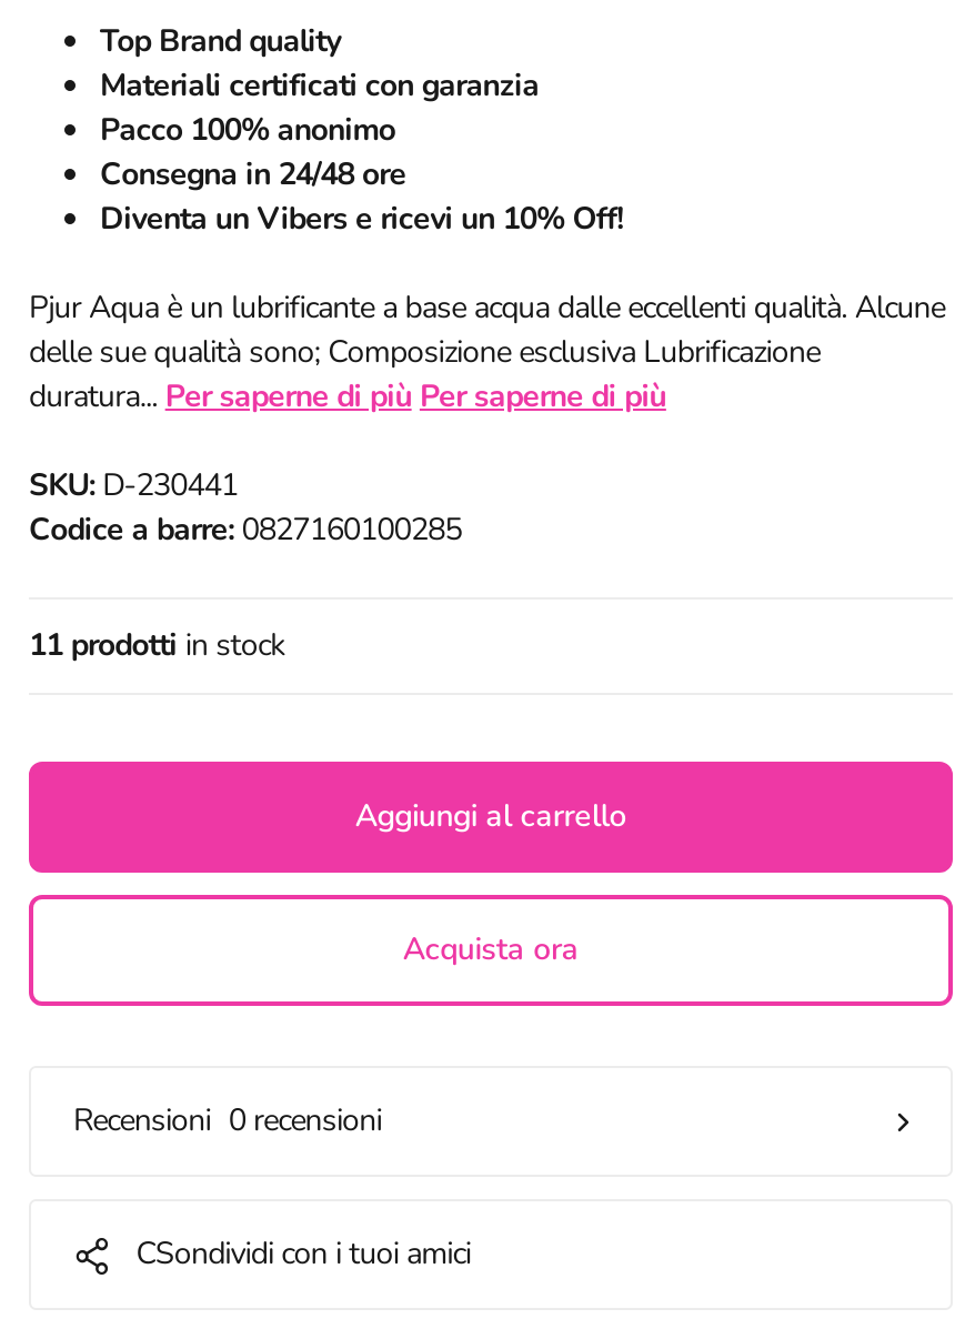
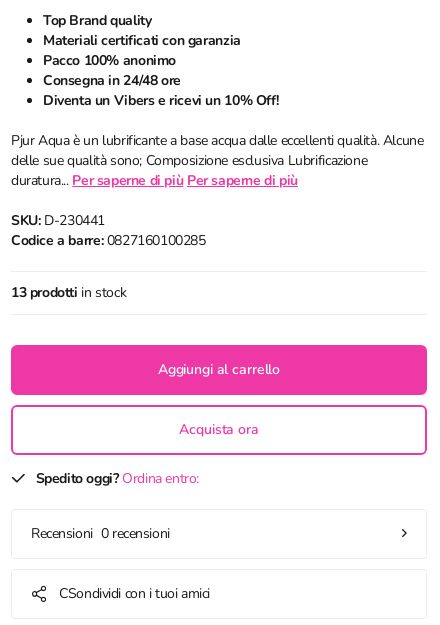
[29,624,285,666] 11 prodotti in stock -> [11,283,126,302] 13 prodotti in stock
none -> [35,469,199,488] Spedito oggi? Ordina entro:

